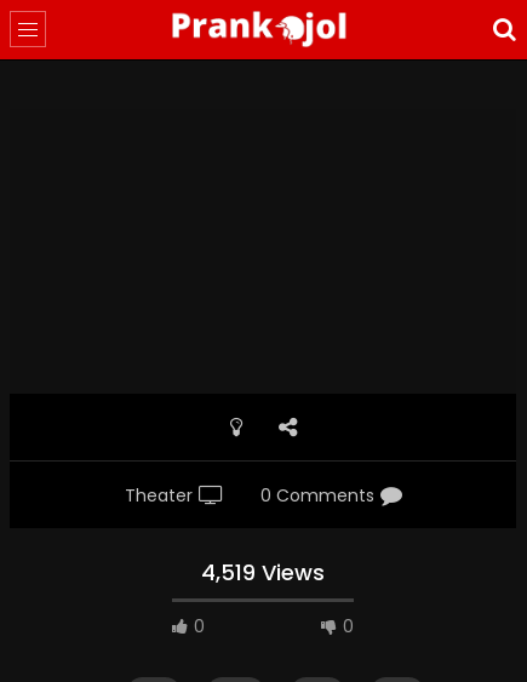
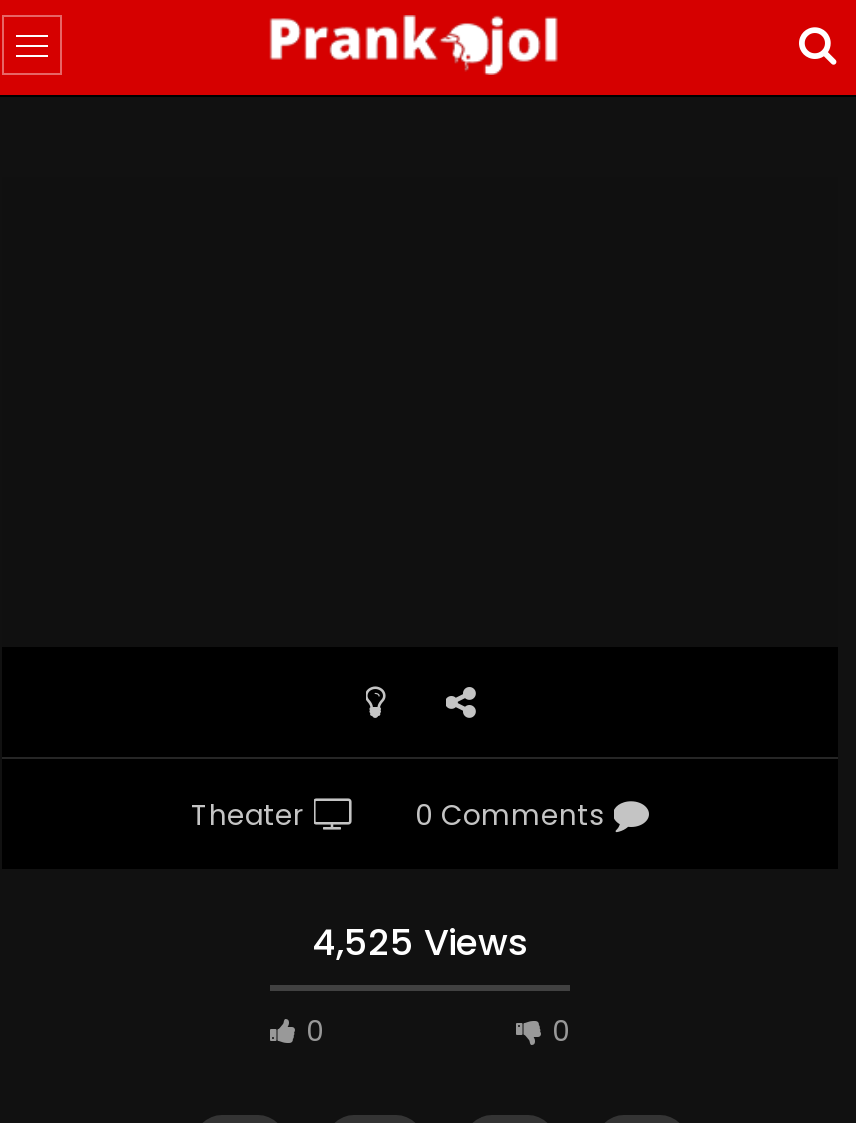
[201,557,325,588] 4,519 Views -> [312,917,528,967] 4,525 Views

